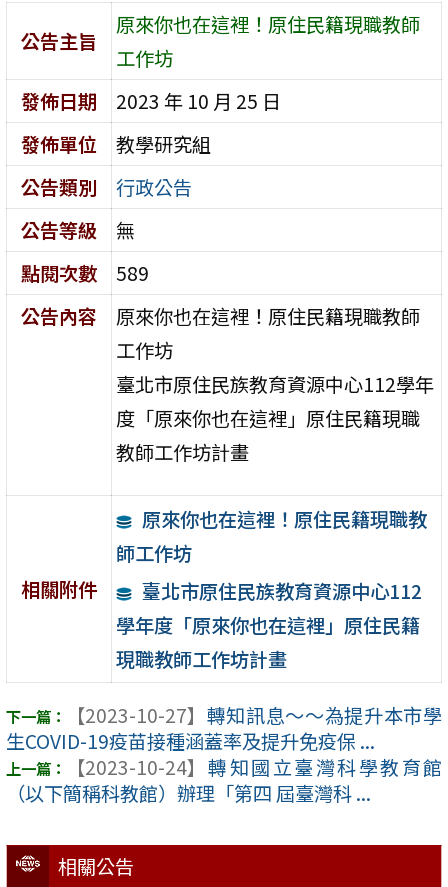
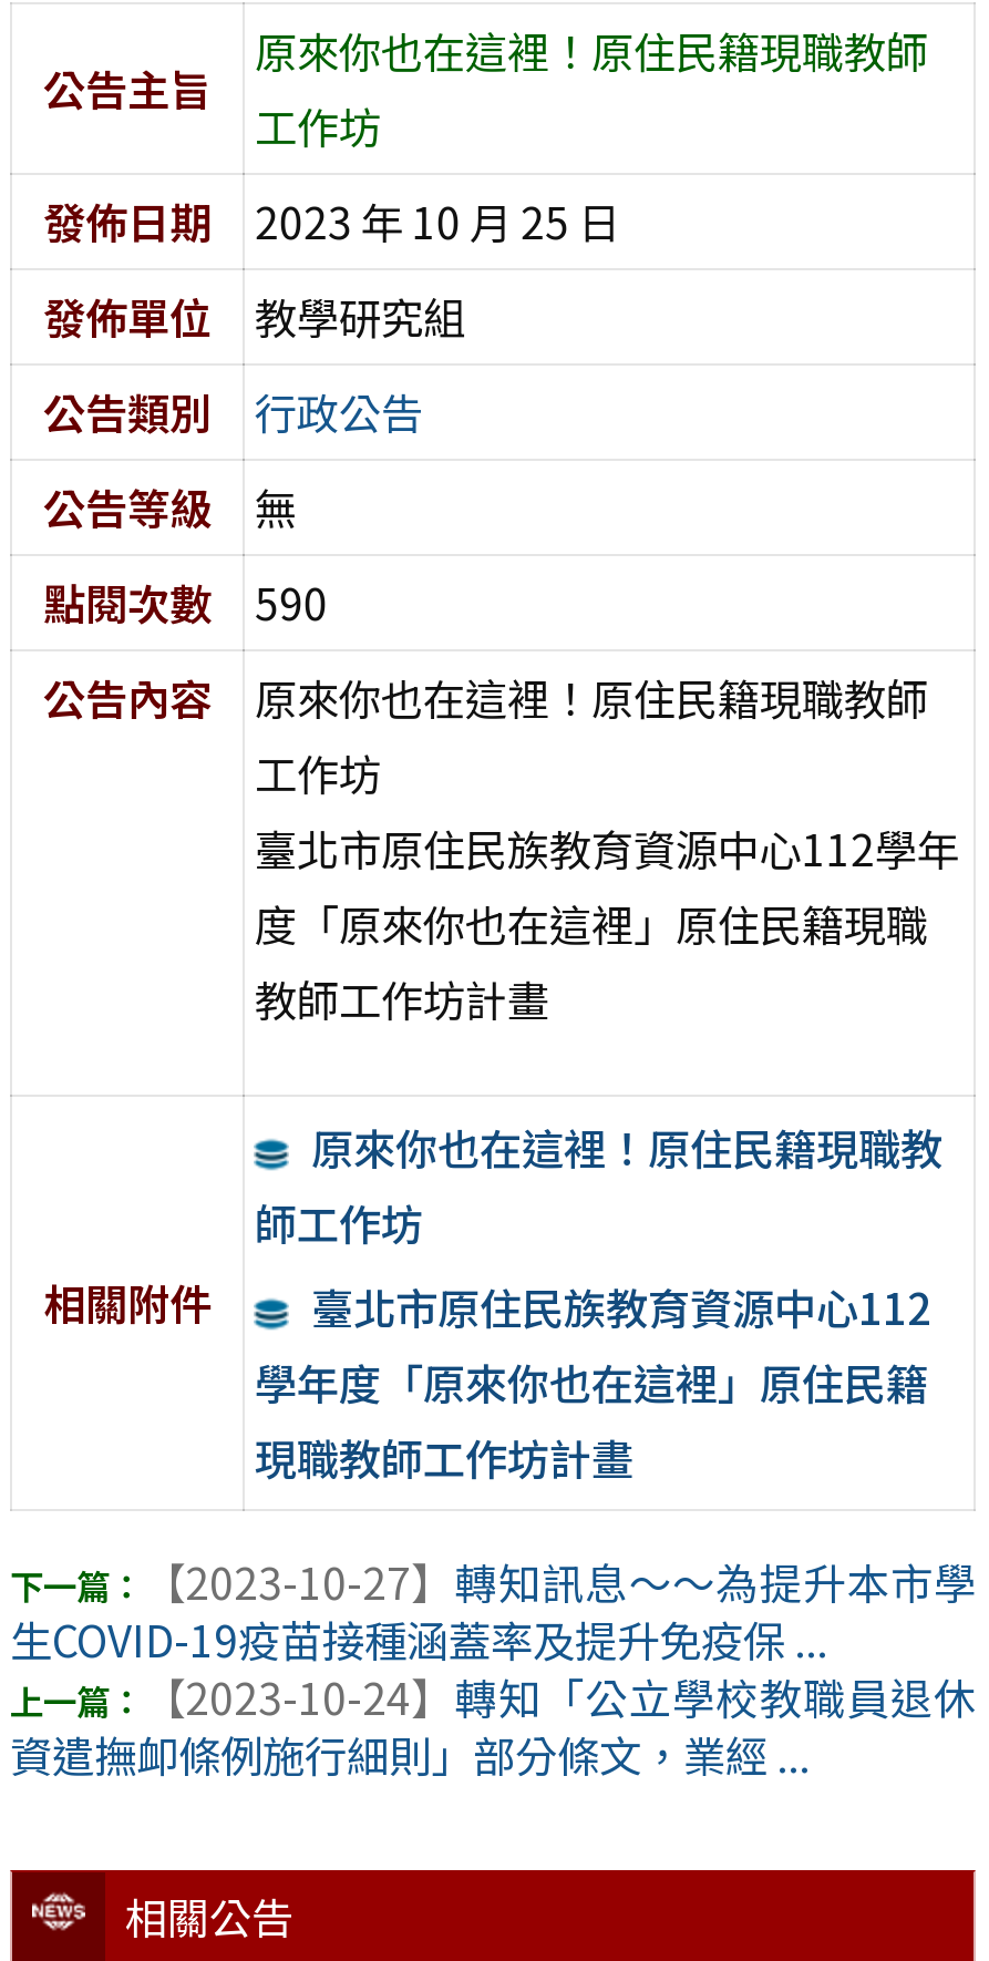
[21,259,149,287] 點閱次數 589 -> [43,572,327,634] 點閱次數 590
[6,753,442,807] 【2023-10-24】轉知國立臺灣科學教育館 | （以下簡稱科教館）辦理「第四 屆臺灣科 ... -> [10,1667,976,1786] 【2023-10-24】轉知「公立學校教職員退休 | 資遣撫卹條例施行細則」部分條文，業經 ...

